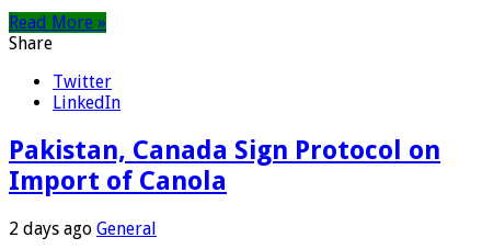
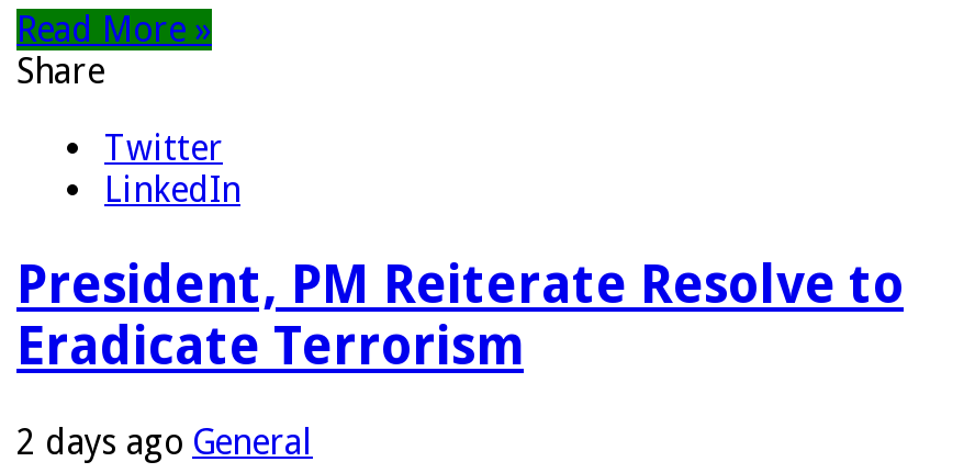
[9,135,440,196] Pakistan, Canada Sign Protocol on | Import of Canola -> [16,255,904,378] President, PM Reiterate Resolve to | Eradicate Terrorism

